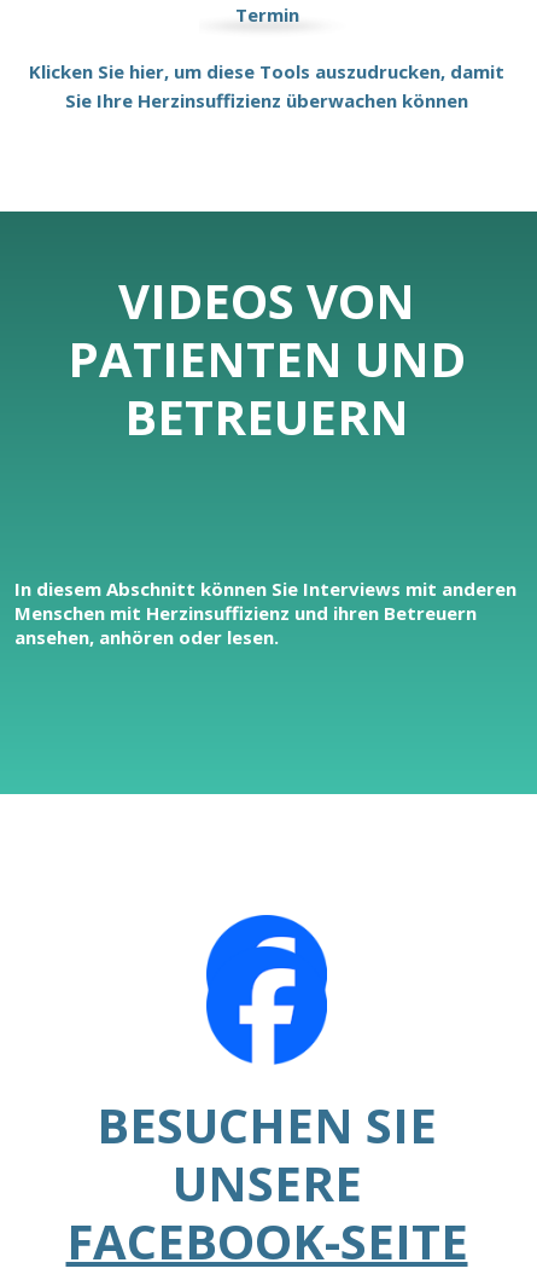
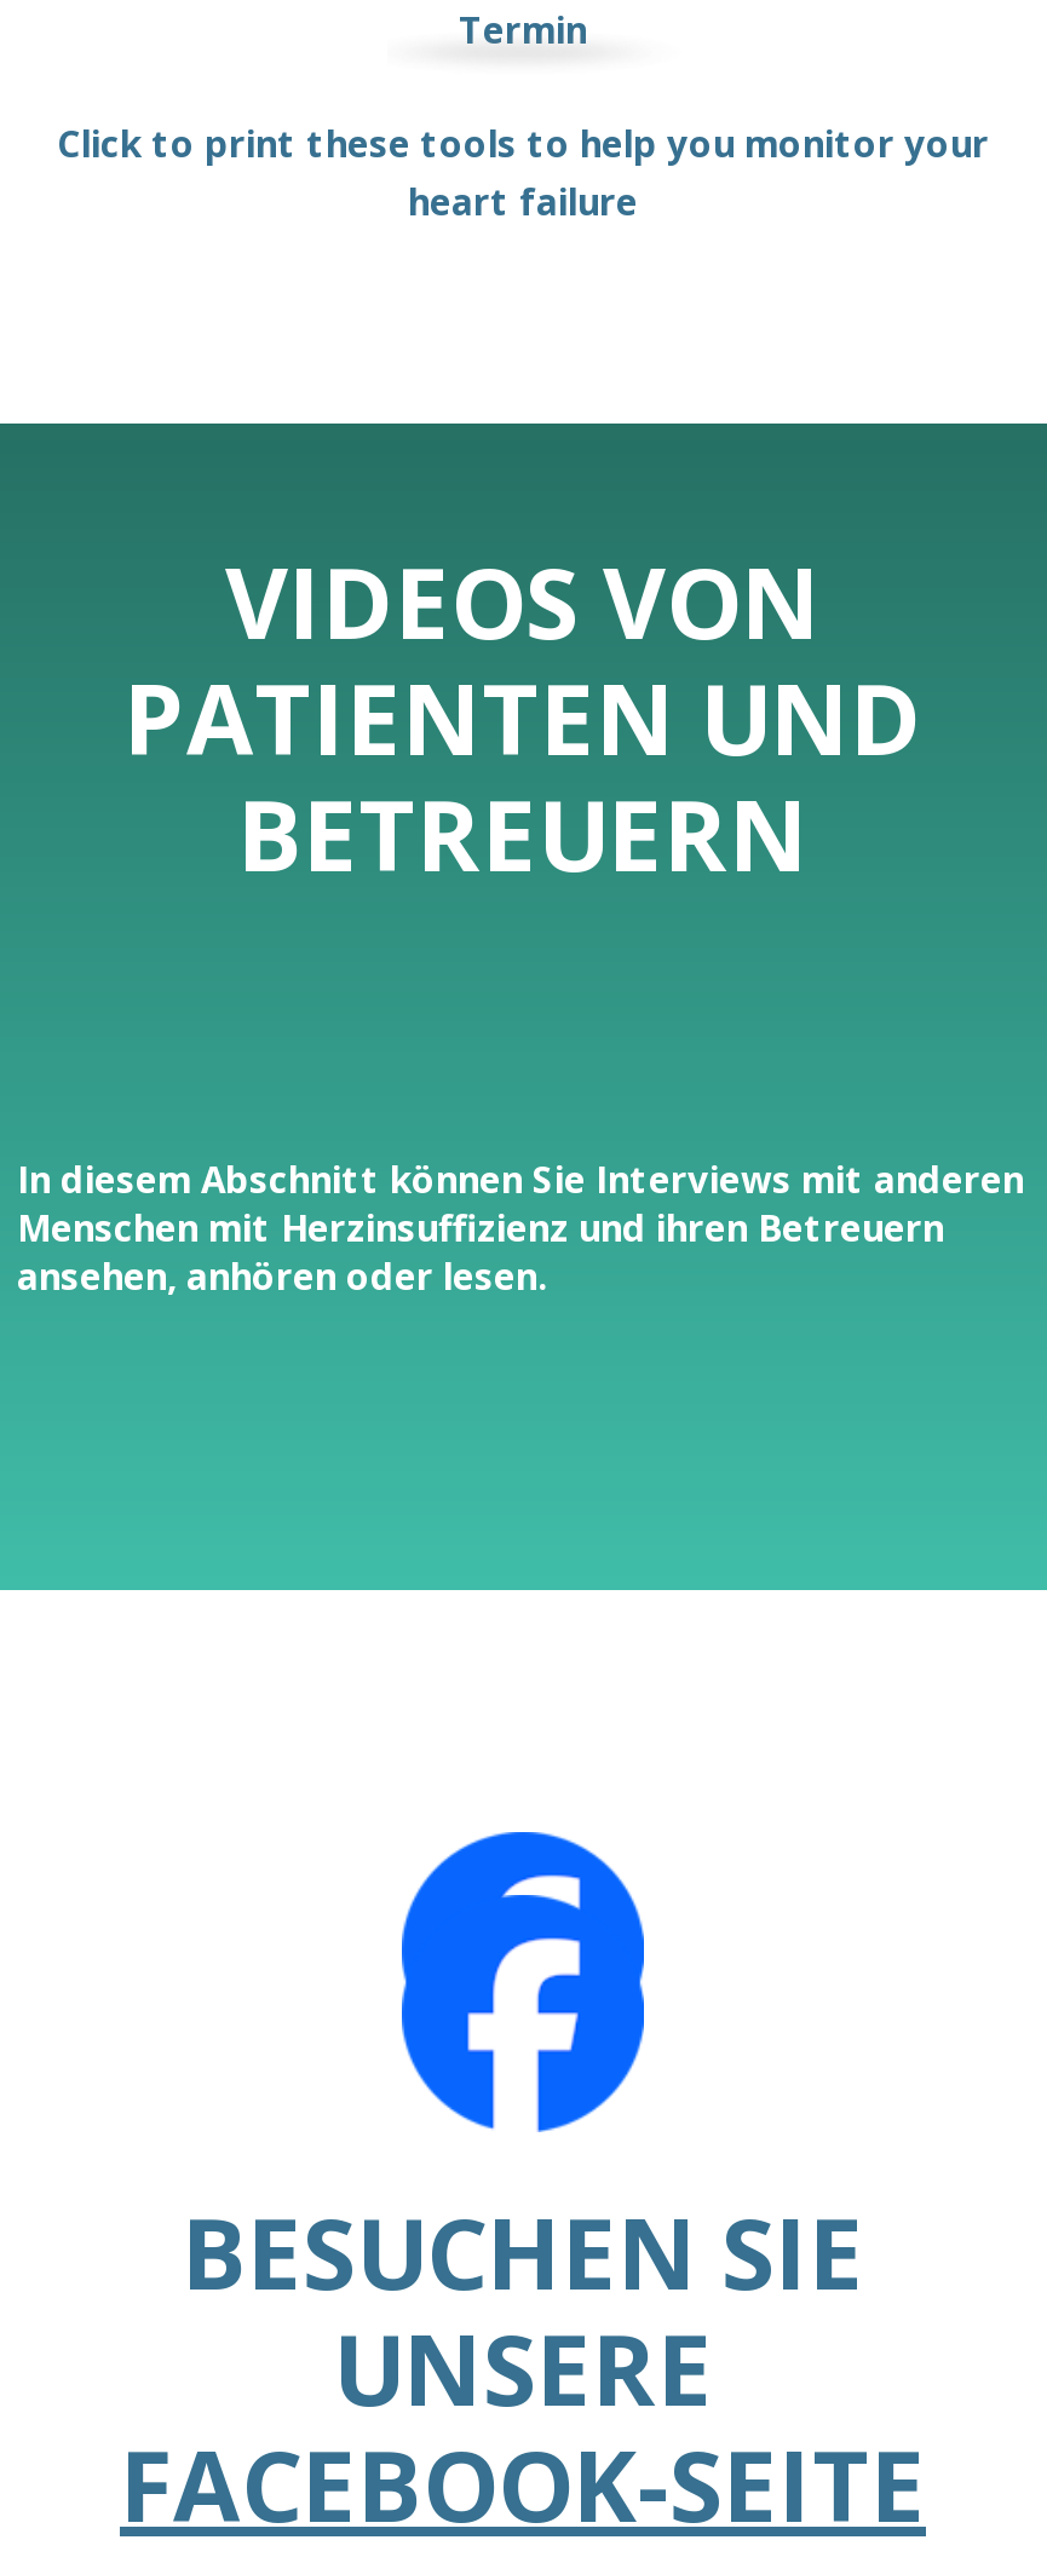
[29,60,504,113] Klicken Sie hier, um diese Tools auszudrucken, damit | Sie Ihre Herzinsuffizienz überwachen können -> [57,120,989,226] Click to print these tools to help you monitor your | heart failure

